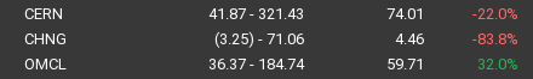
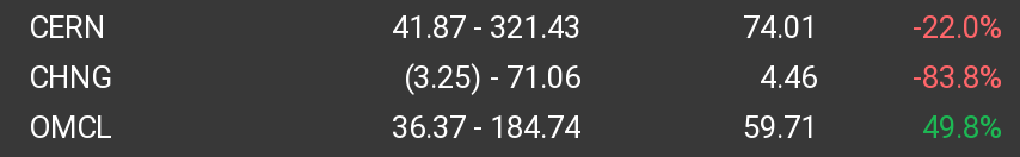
[477,56,518,73] 32.0% -> [922,110,1003,146] 49.8%

